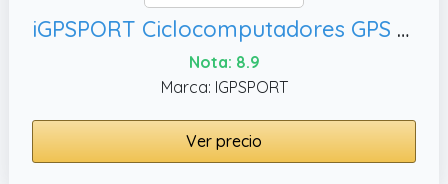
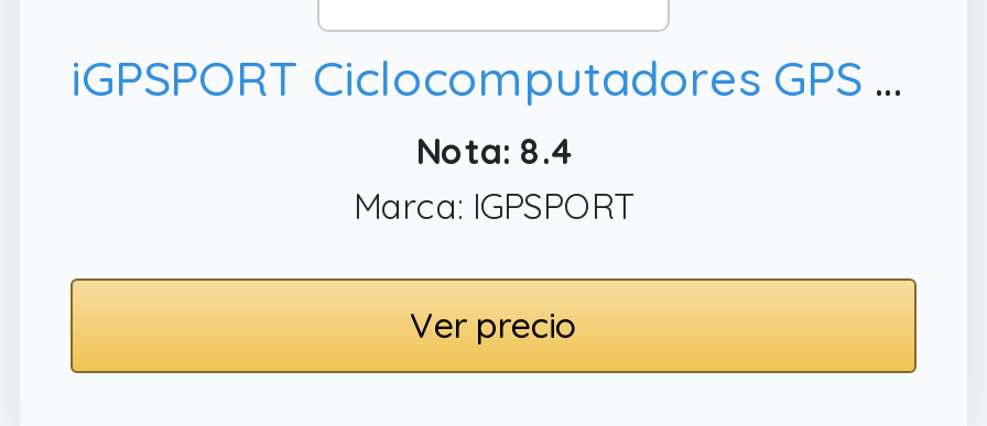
[188,52,259,72] Nota: 8.9 -> [416,128,571,172] Nota: 8.4

